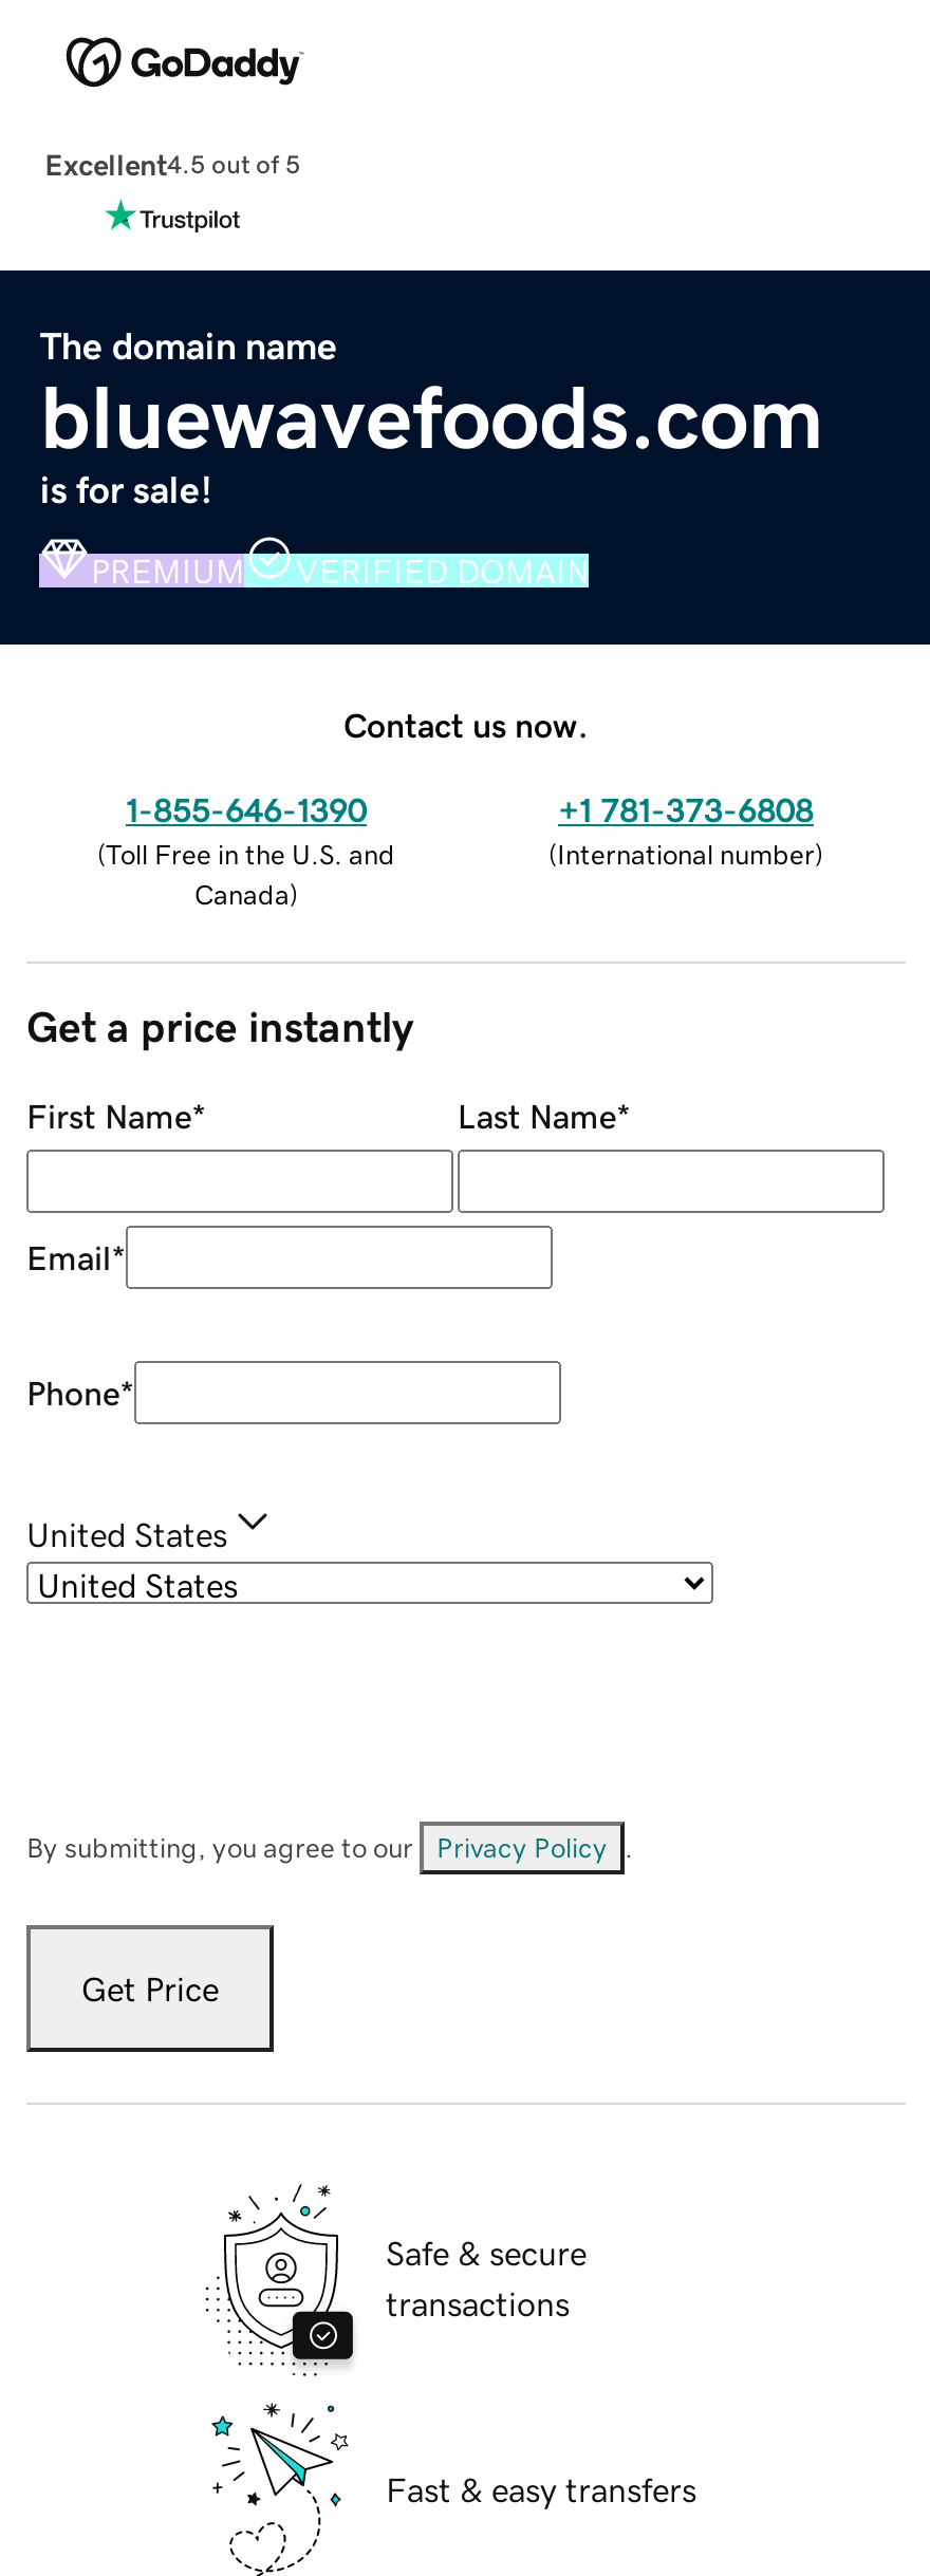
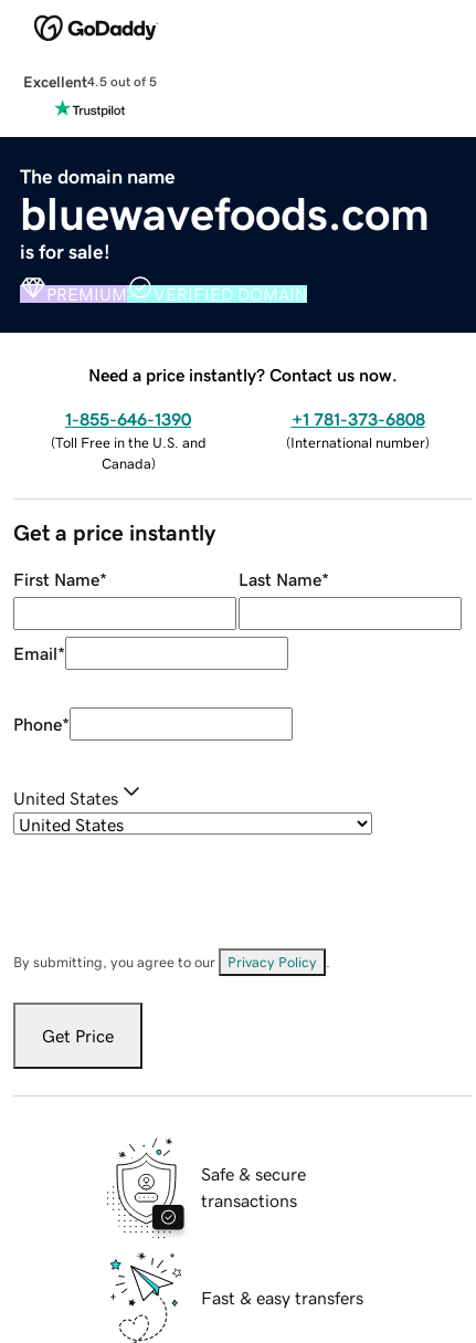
[343,707,589,741] Contact us now. -> [88,365,398,383] Need a price instantly? Contact us now.

